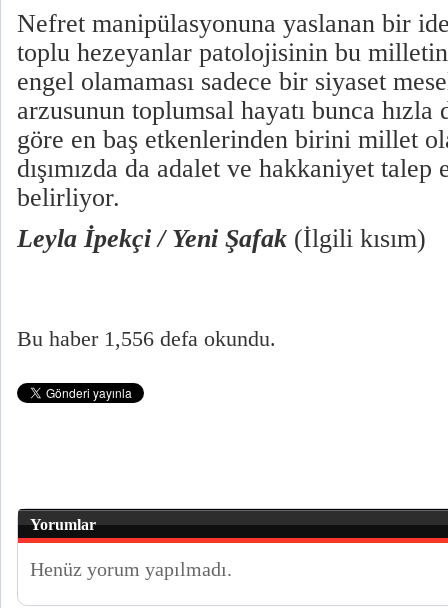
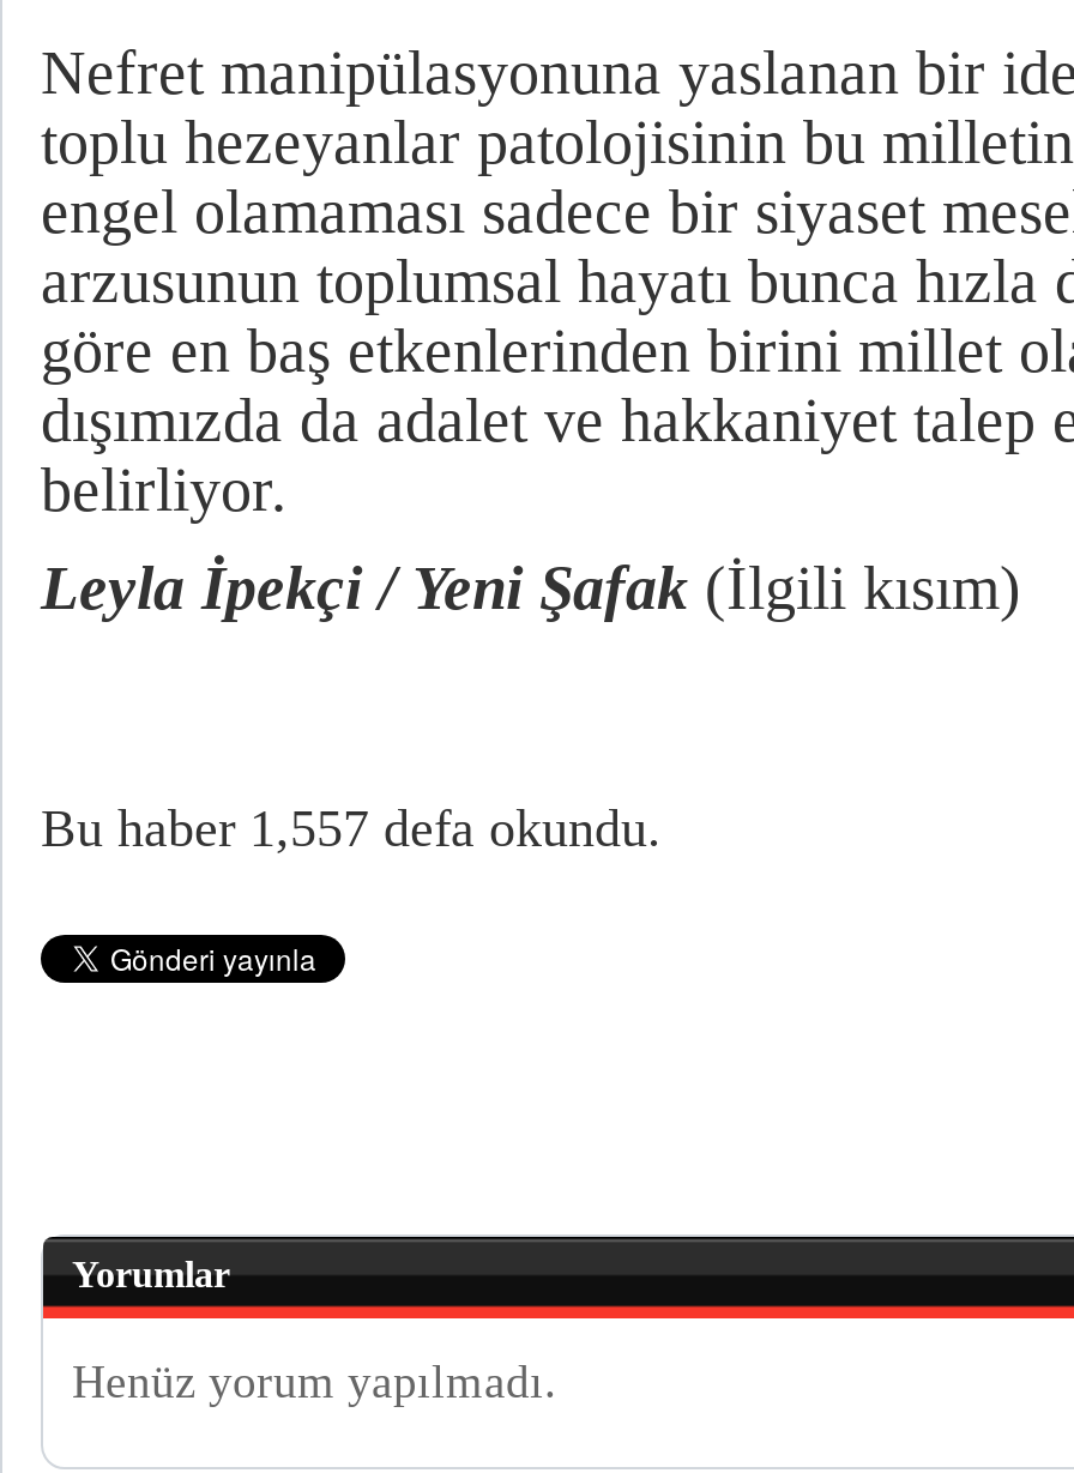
[17,327,276,351] Bu haber 1,556 defa okundu. -> [41,801,662,858] Bu haber 1,557 defa okundu.

